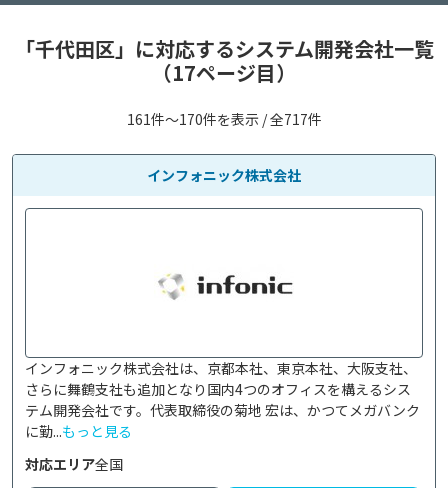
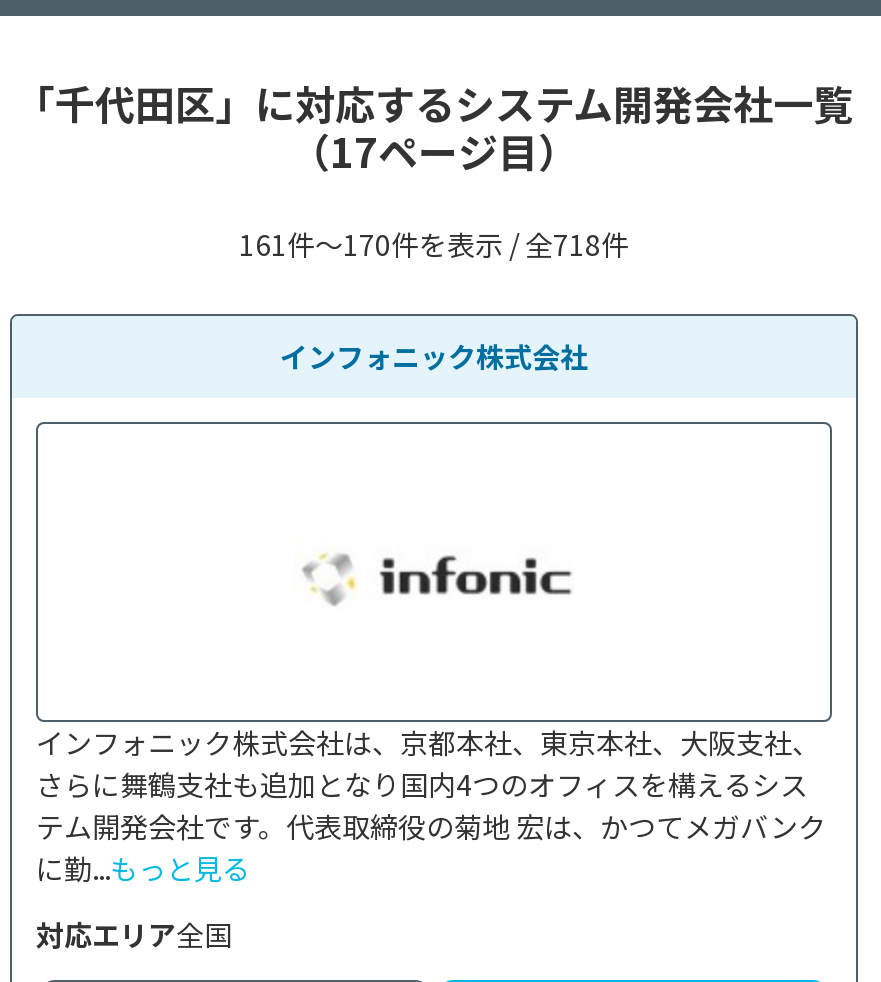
[126,109,321,129] 161件〜170件を表示 / 全717件 -> [239,224,629,264] 161件〜170件を表示 / 全718件

